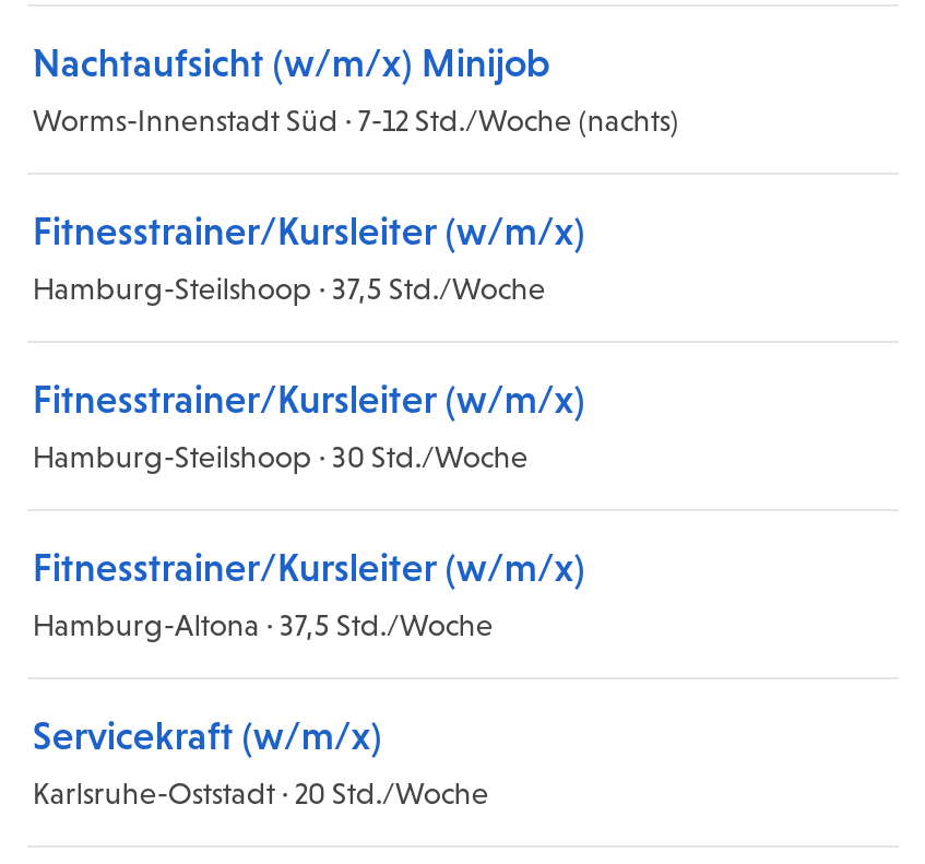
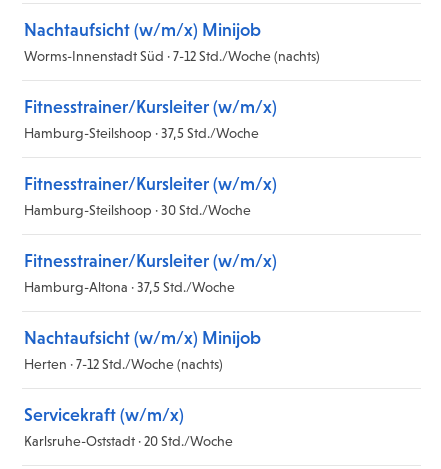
none -> [24,328,261,372] Nachtaufsicht (w/m/x) Minijob | Herten · 7-12 Std./Woche (nachts)

